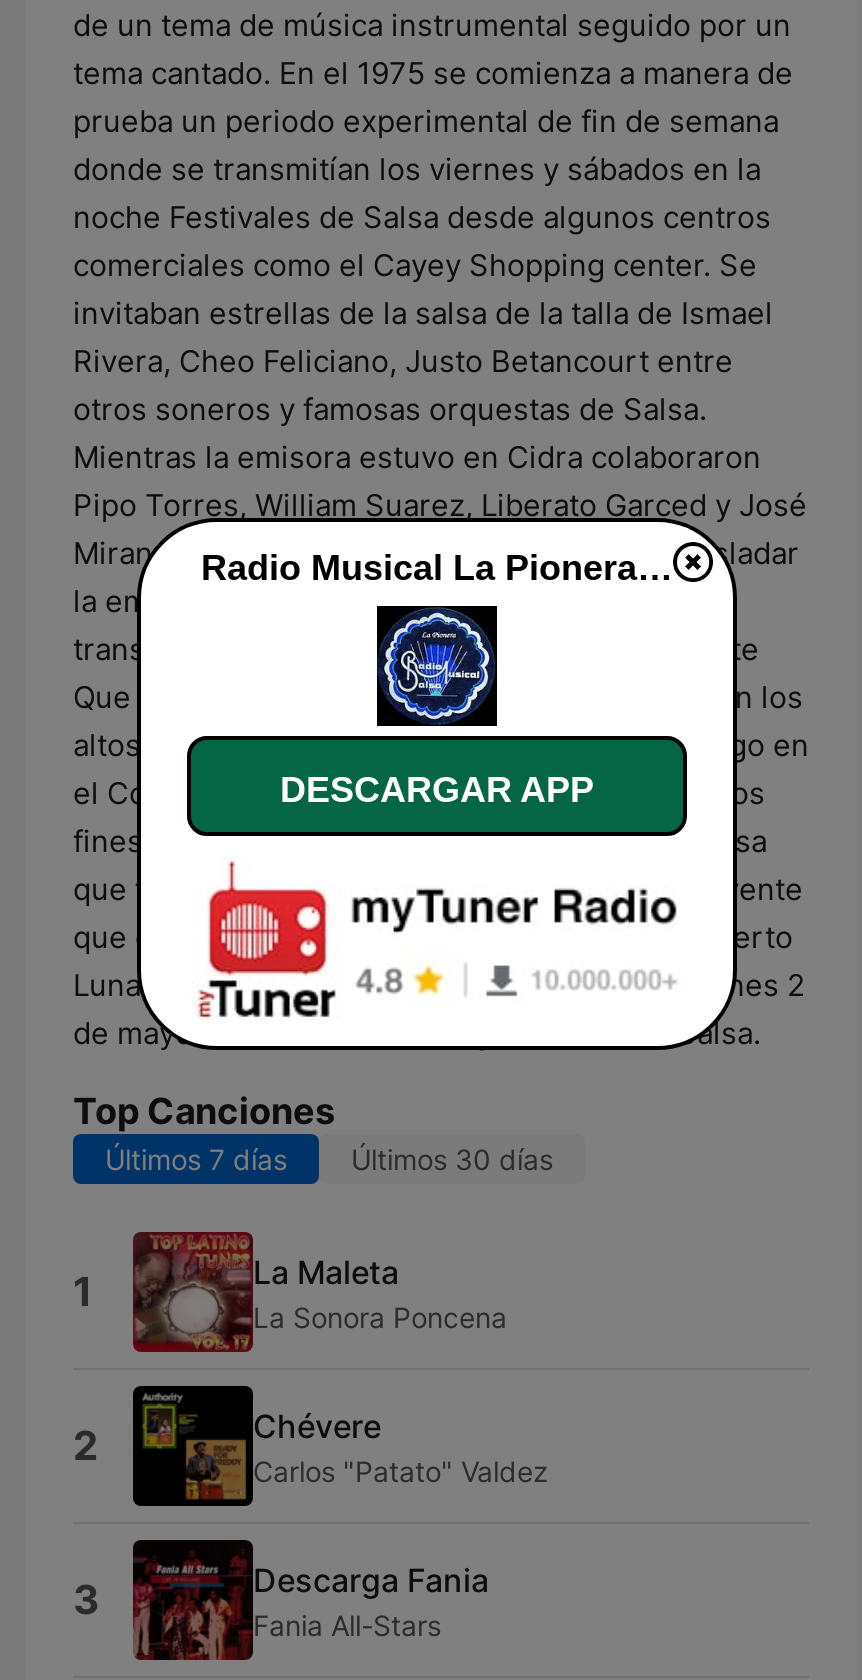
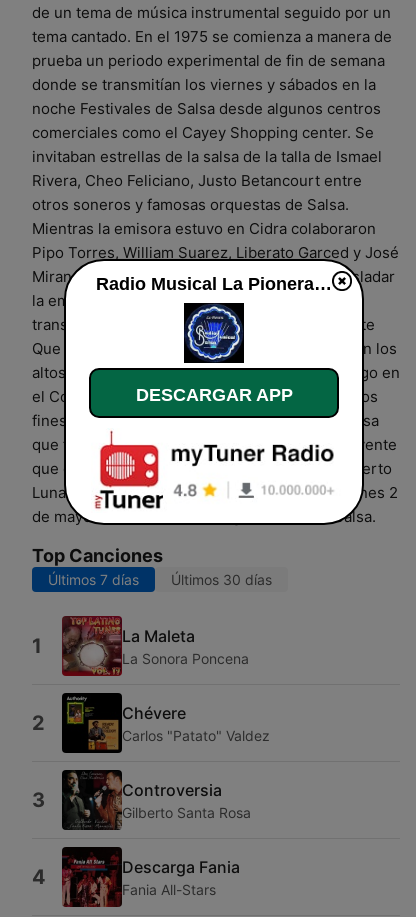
none -> [32,772,251,889] [image] | Controversia | Gilberto Santa Rosa | 4

